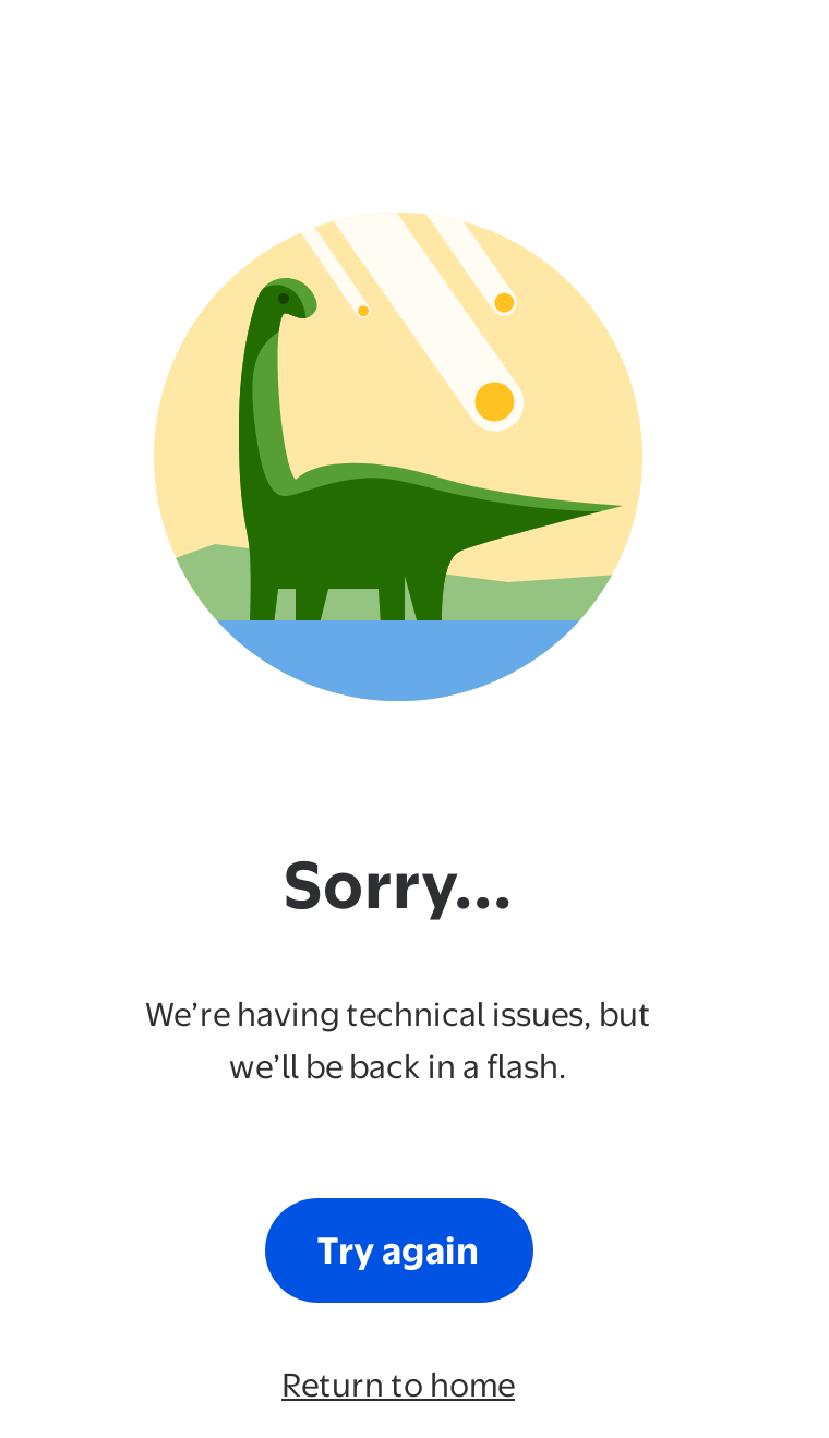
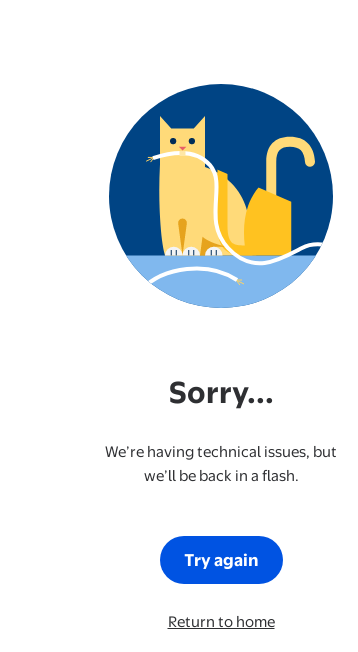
[154,213,642,651] [image] -> [108,83,334,286] [image]

